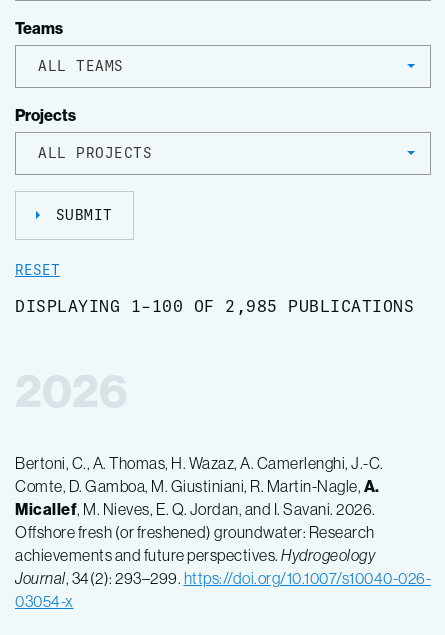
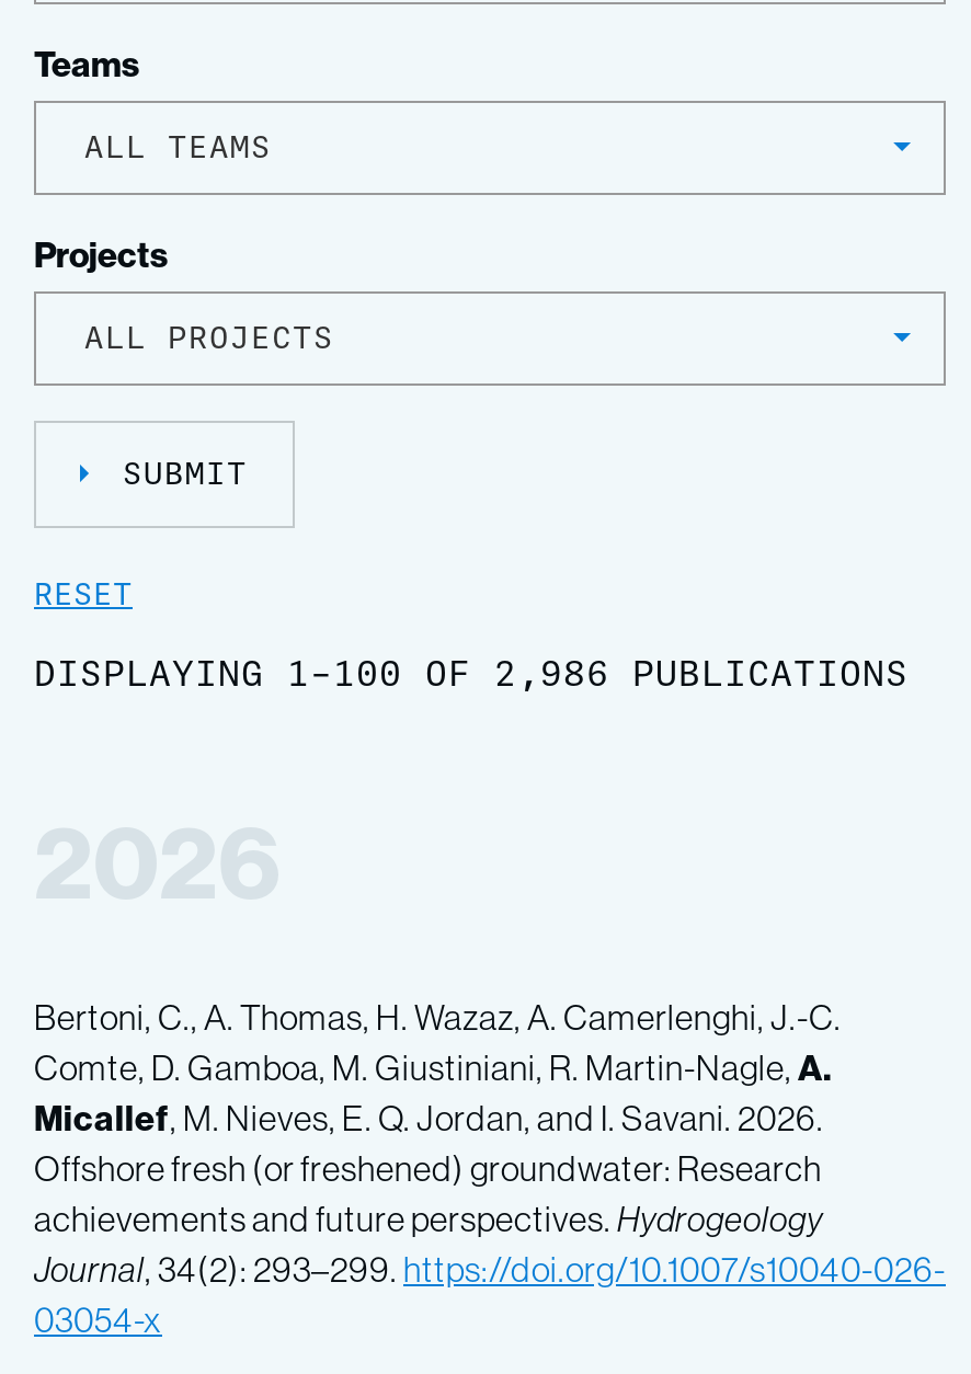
[15,296,414,316] DISPLAYING 1-100 OF 2,985 PUBLICATIONS -> [34,651,909,695] DISPLAYING 1-100 OF 2,986 PUBLICATIONS

